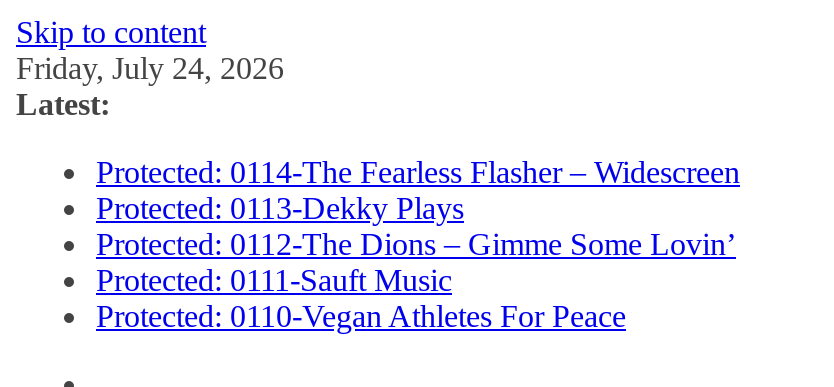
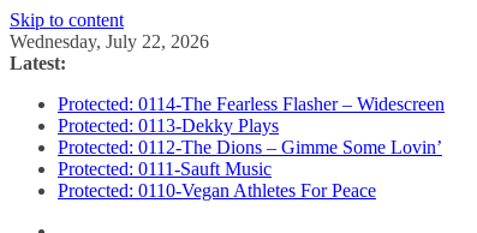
[16,51,284,85] Friday, July 24, 2026 -> [10,31,209,52] Wednesday, July 22, 2026

